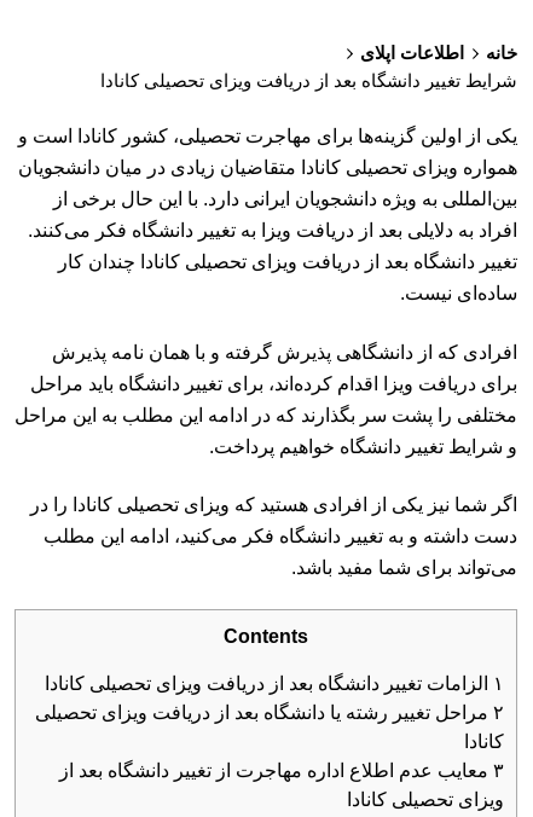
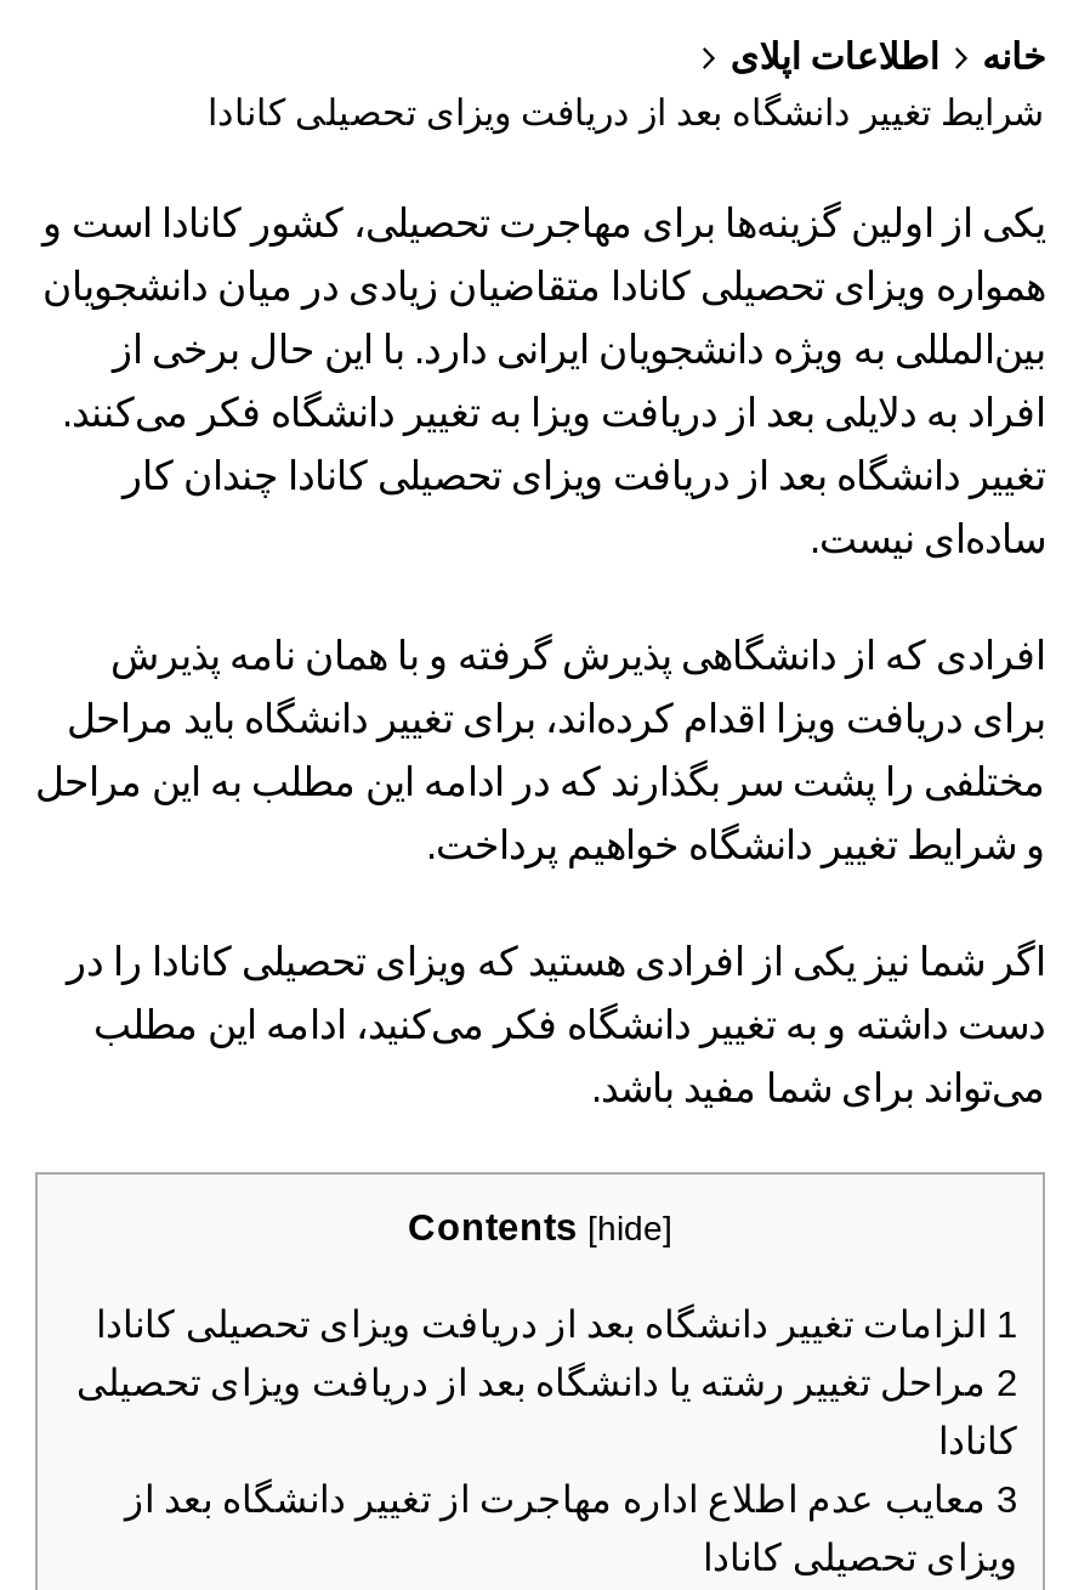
[224,626,308,646] Contents -> [408,1207,672,1248] Contents [hide]
[35,674,504,723] ۱ الزامات تغییر دانشگاه بعد از دریافت ویزای تحصیلی کانادا | ۲ مراحل تغییر رشته یا دانشگاه بعد از دریافت ویزای تحصیلی -> [76,1303,1018,1402] 1 الزامات تغییر دانشگاه بعد از دریافت ویزای تحصیلی کانادا | 2 مراحل تغییر رشته یا دانشگاه بعد از دریافت ویزای تحصیلی
[59,761,504,781] ۳ معایب عدم اطلاع اداره مهاجرت از تغییر دانشگاه بعد از -> [125,1478,1018,1519] 3 معایب عدم اطلاع اداره مهاجرت از تغییر دانشگاه بعد از

